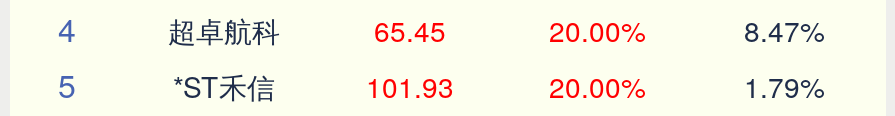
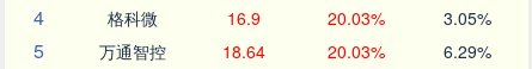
[168,10,824,50] 超卓航科 | 65.45 | 20.00% | 8.47% -> [108,6,491,30] 格科微 | 16.9 | 20.03% | 3.05%
[173,66,824,106] *ST禾信 | 101.93 | 20.00% | 1.79% -> [99,39,491,63] 万通智控 | 18.64 | 20.03% | 6.29%

